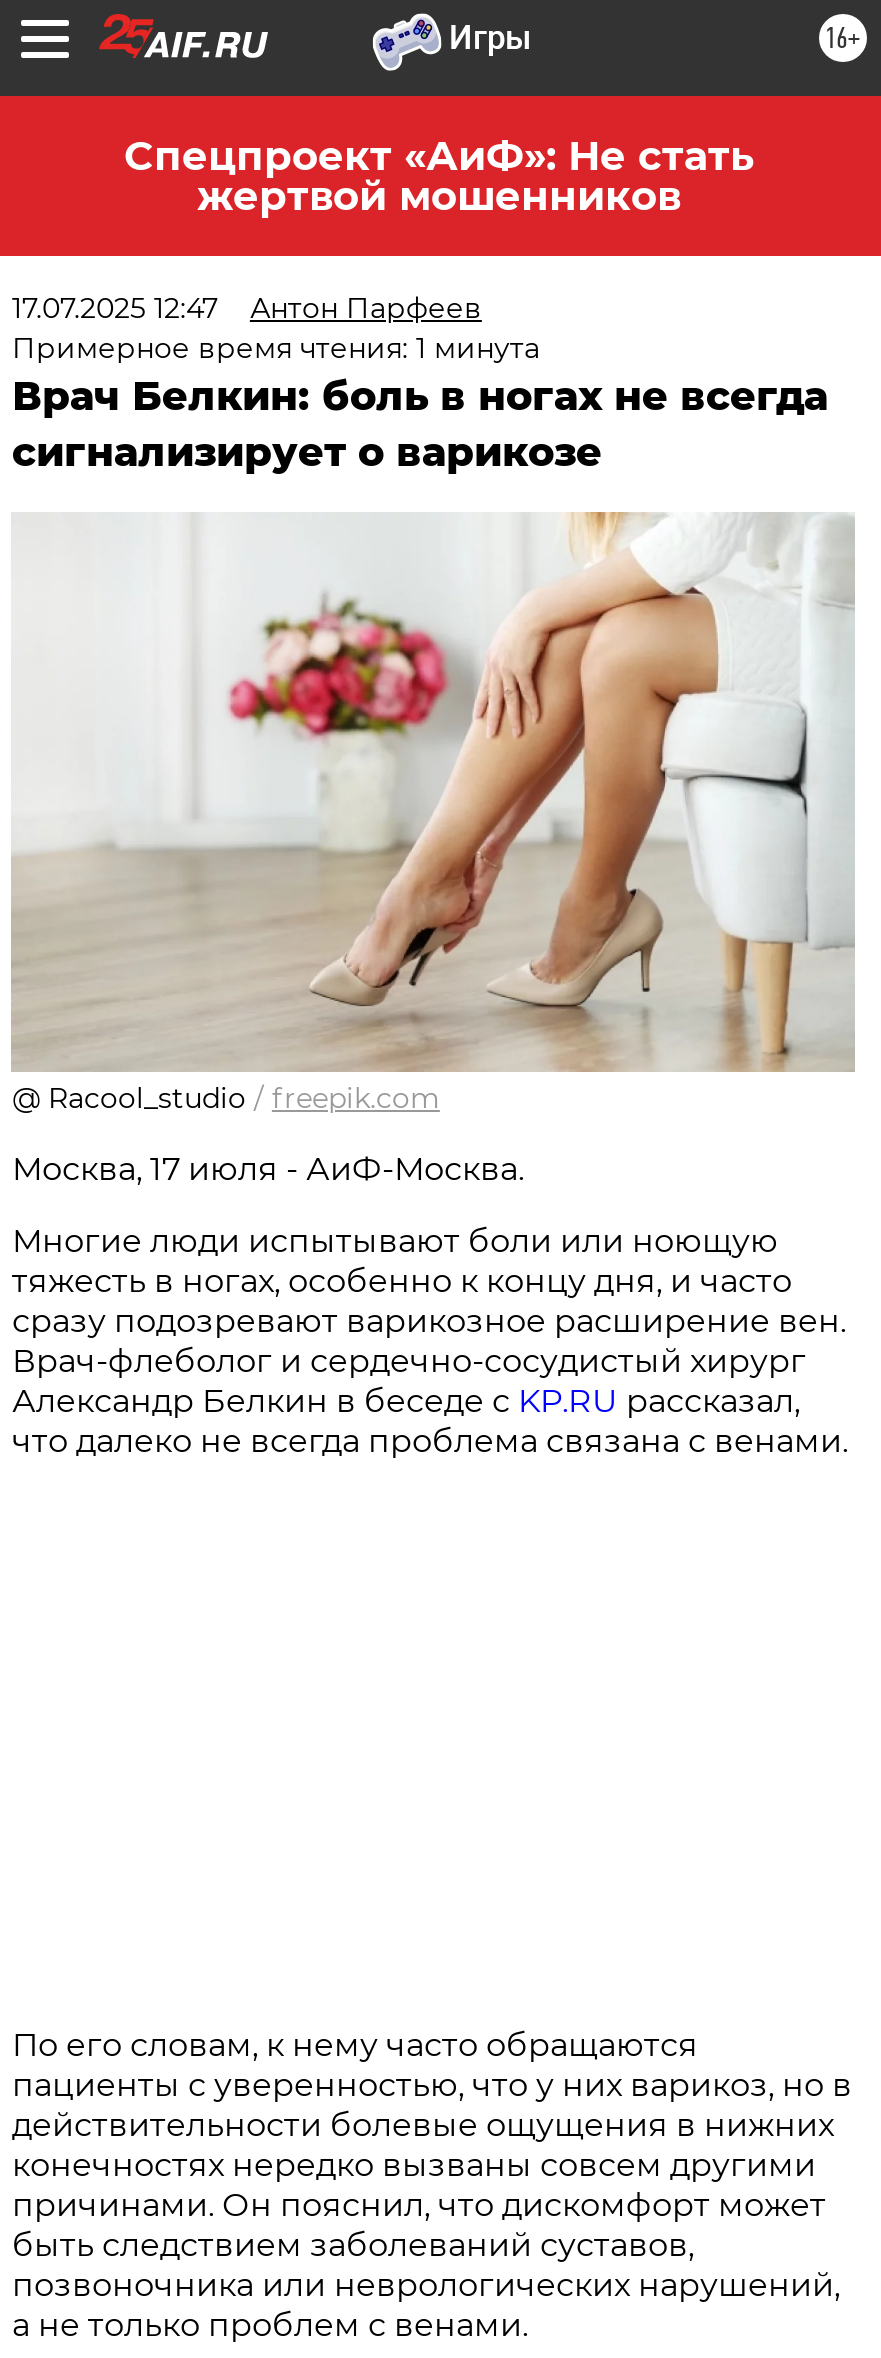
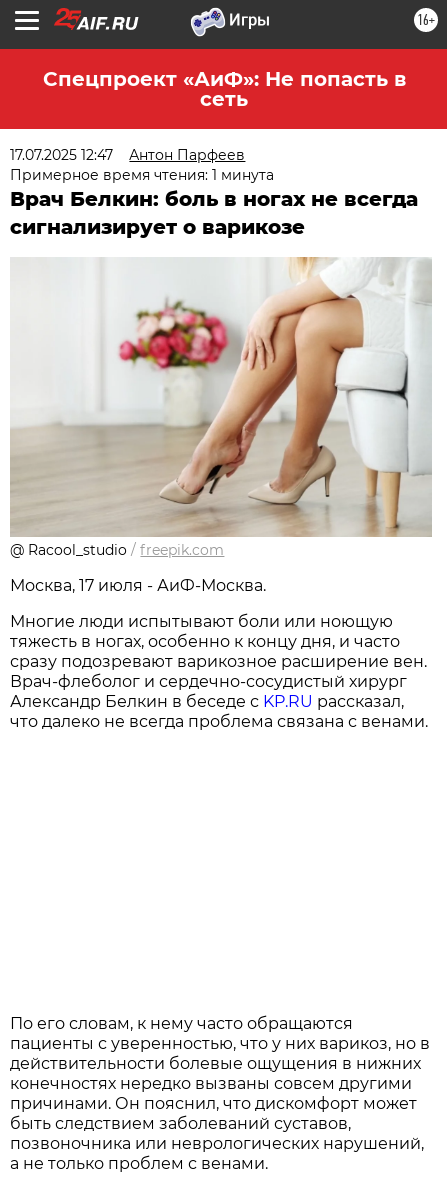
[124,132,754,220] Спецпроект «АиФ»: Не стать | жертвой мошенников -> [42,67,405,111] Спецпроект «АиФ»: Не попасть в | сеть

